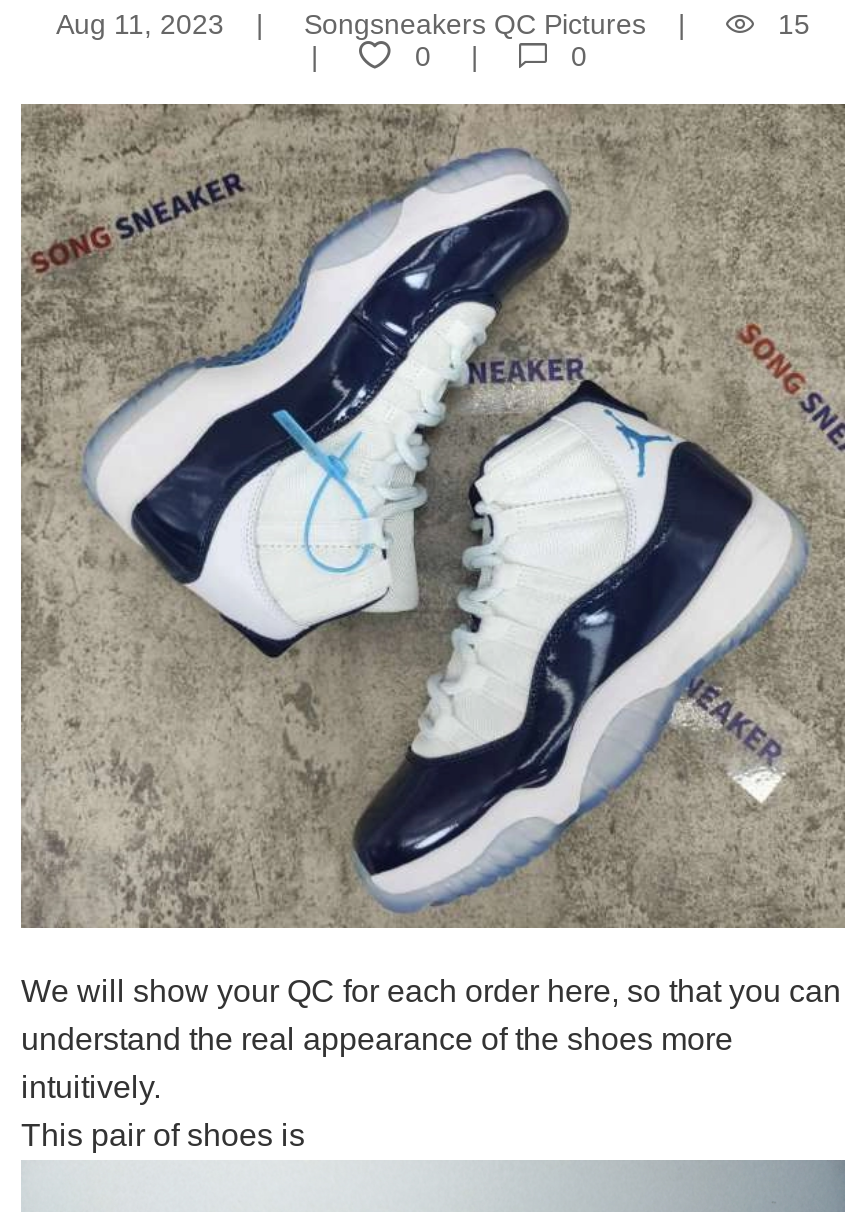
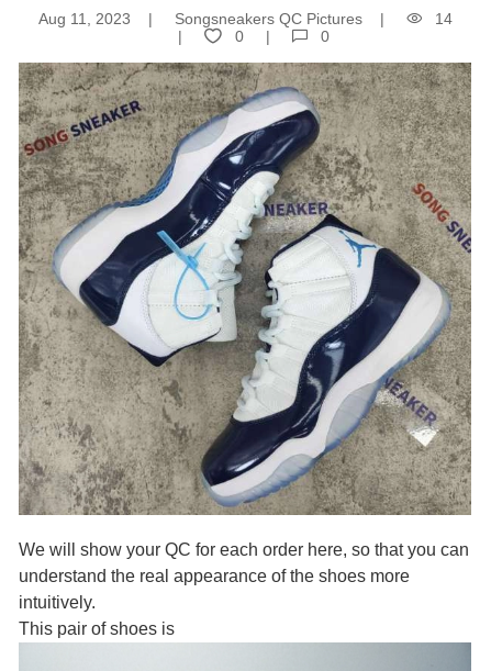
[778,8,810,40] 15 -> [434,10,452,27] 14

